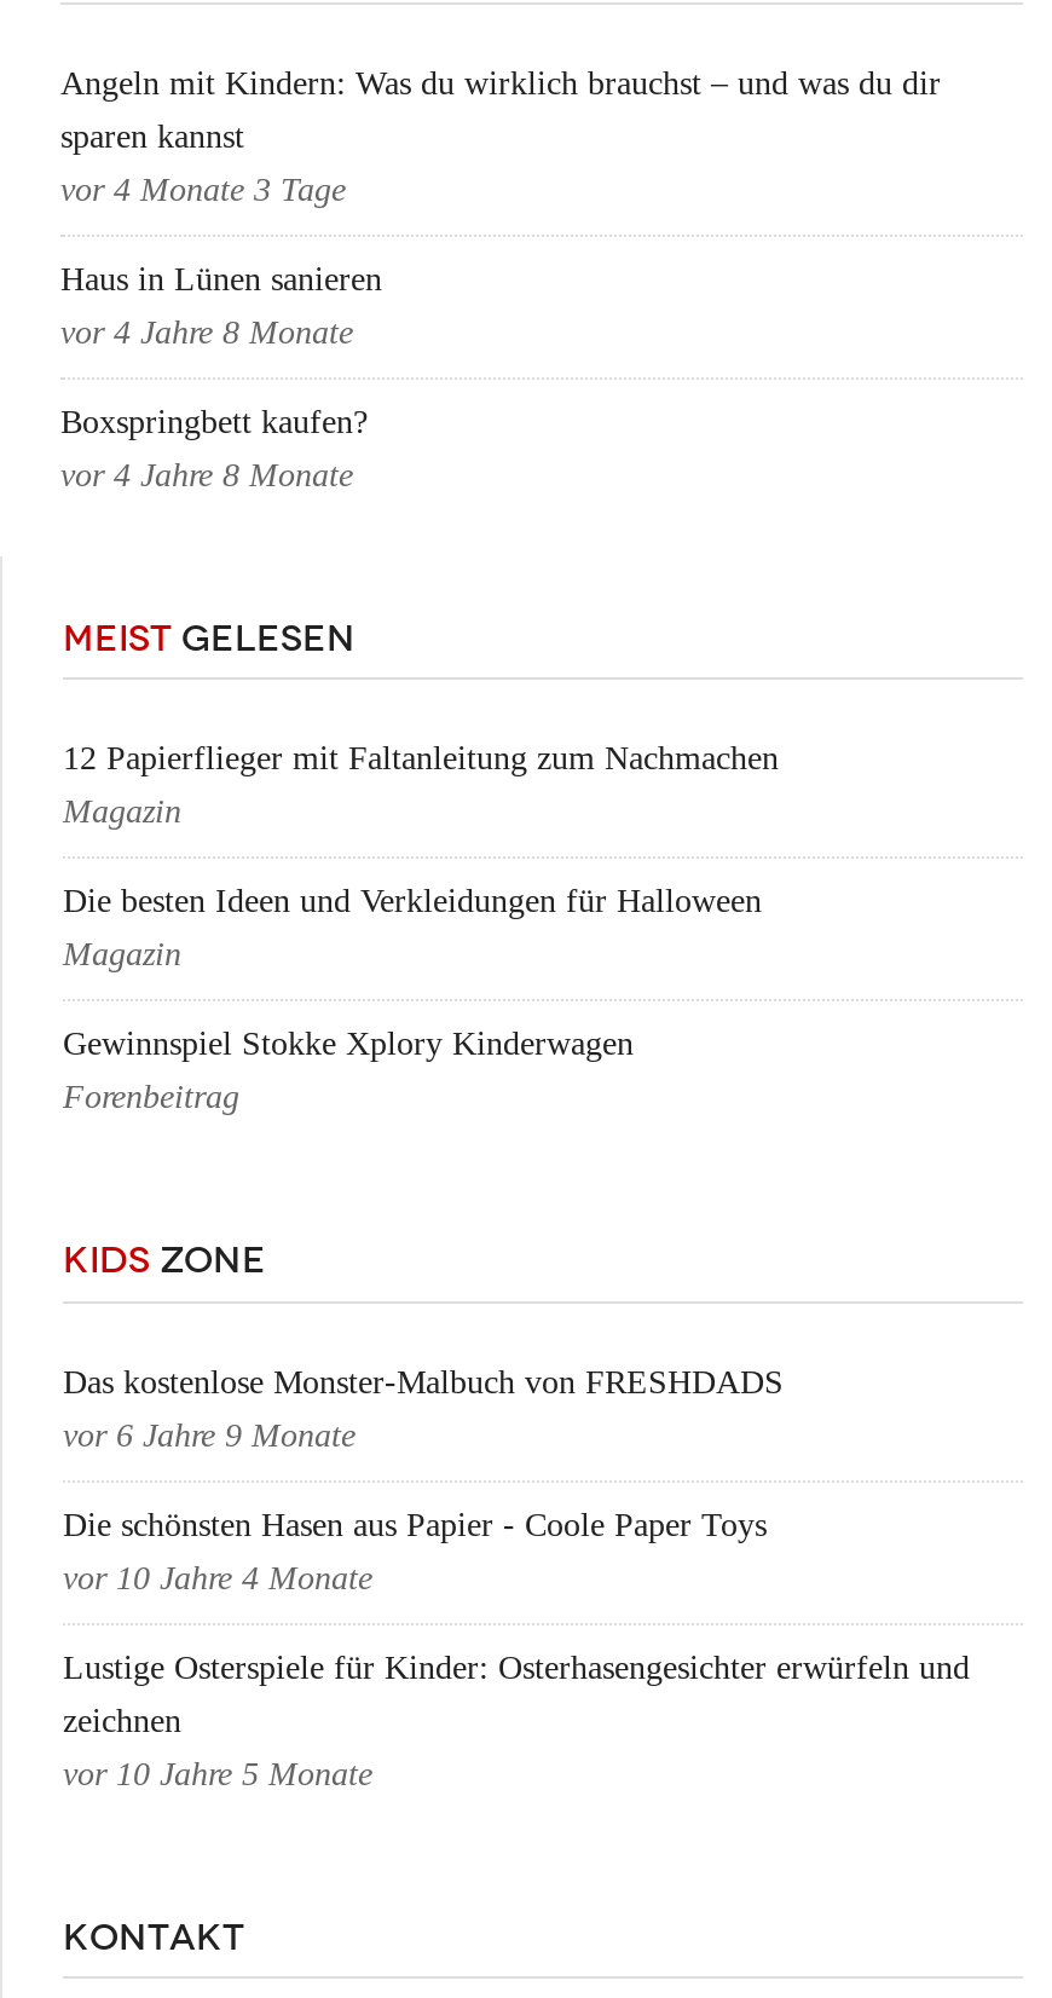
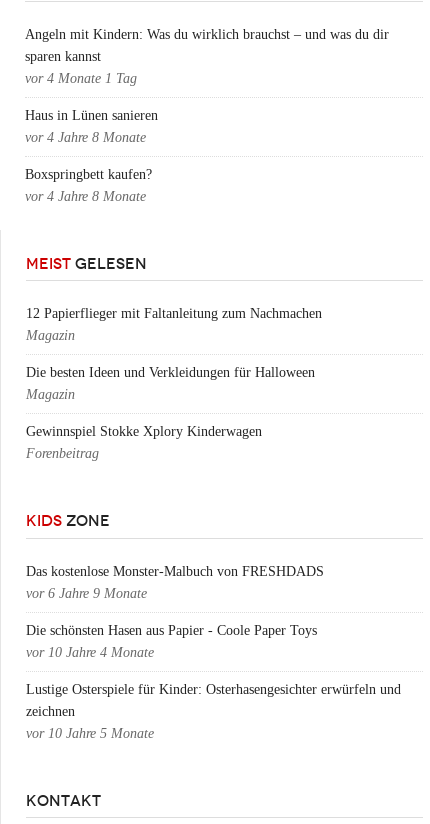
[60,171,346,207] vor 4 Monate 3 Tage -> [25,71,137,86] vor 4 Monate 1 Tag

